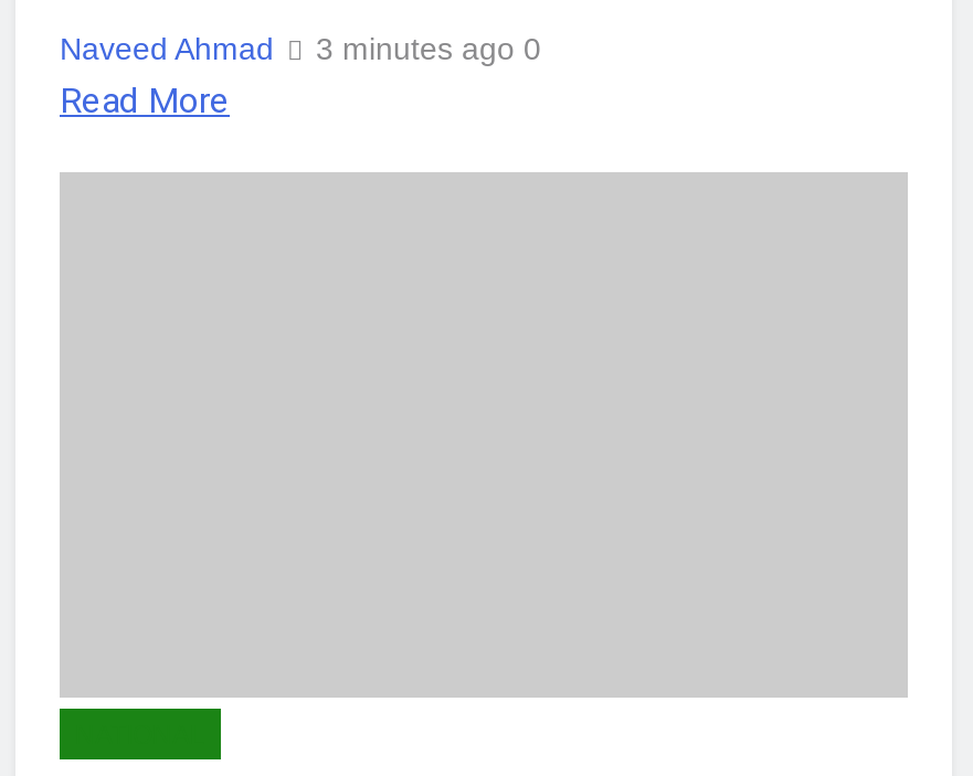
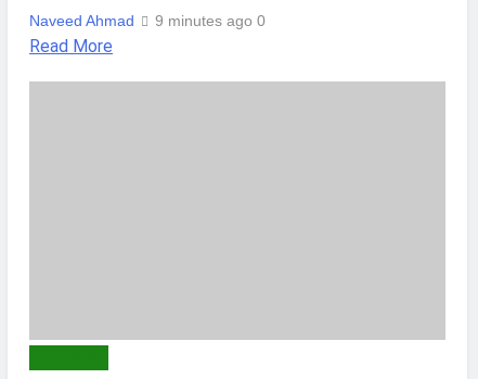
[60,32,541,67] Naveed Ahmad 3 minutes ago 0 -> [29,12,266,29] Naveed Ahmad 9 minutes ago 0

